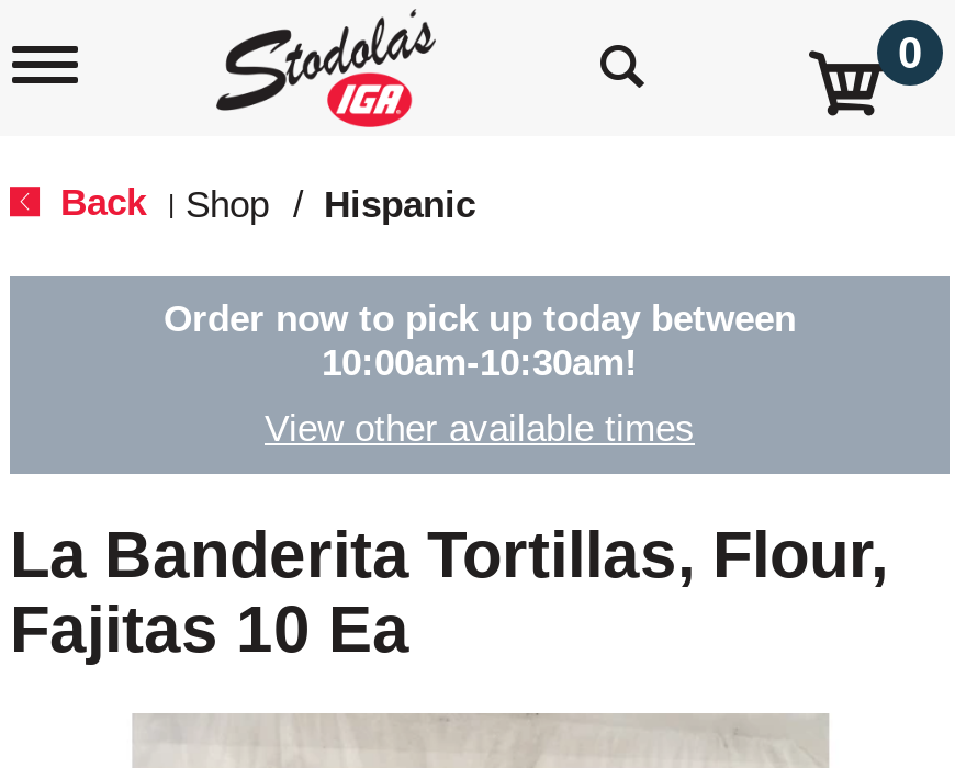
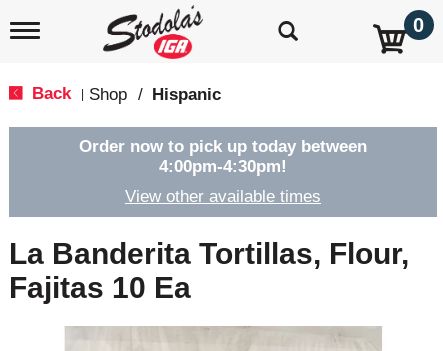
[322,342,638,384] 10:00am-10:30am! -> [159,157,287,176] 4:00pm-4:30pm!

